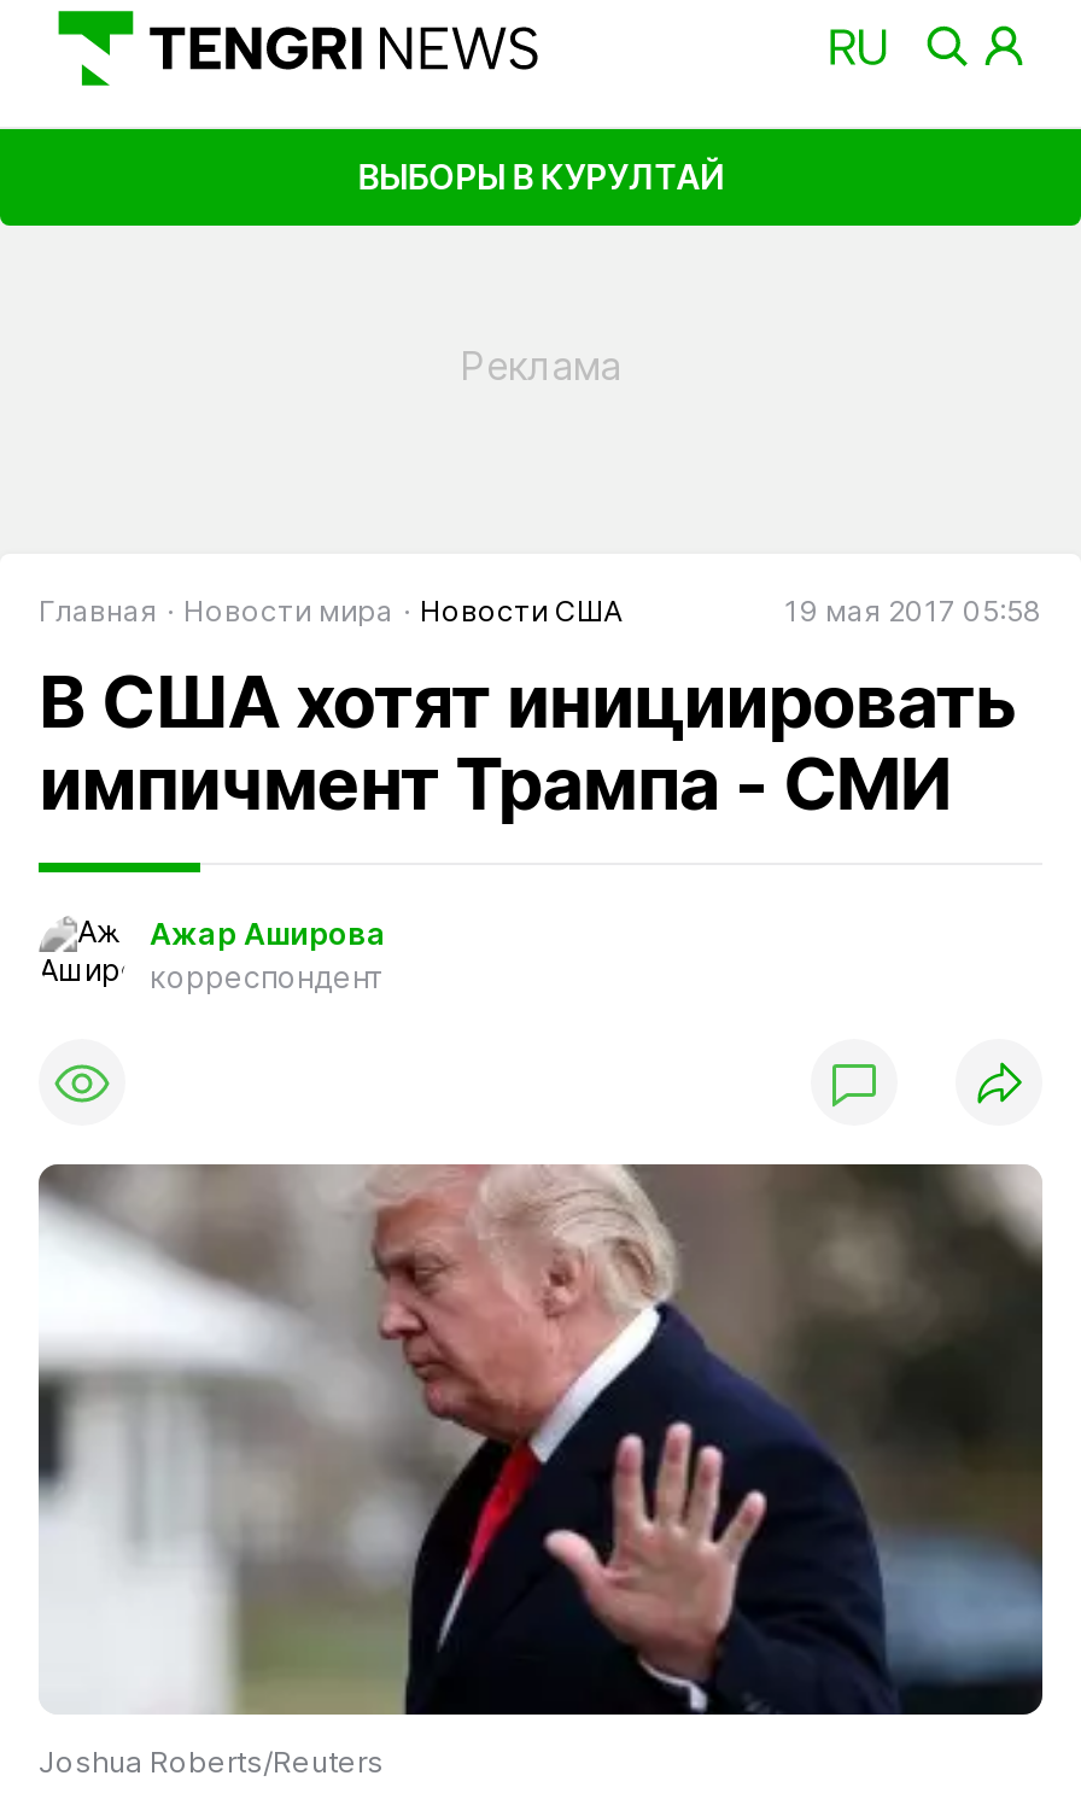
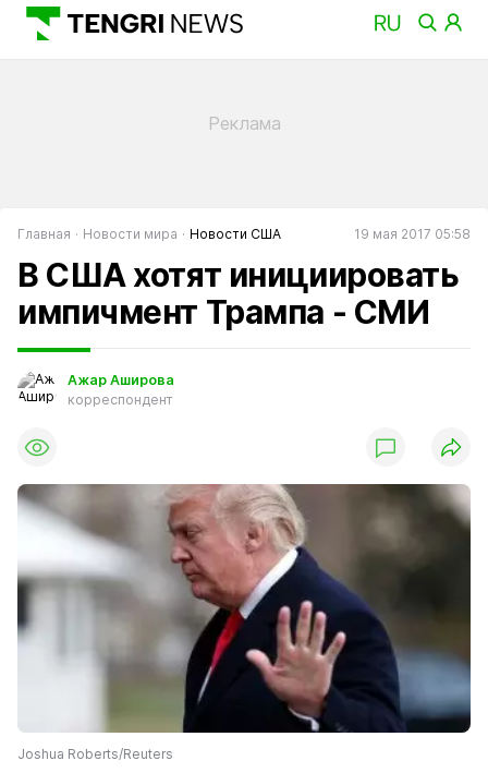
[358,155,723,196] ВЫБОРЫ В КУРУЛТАЙ -> none

